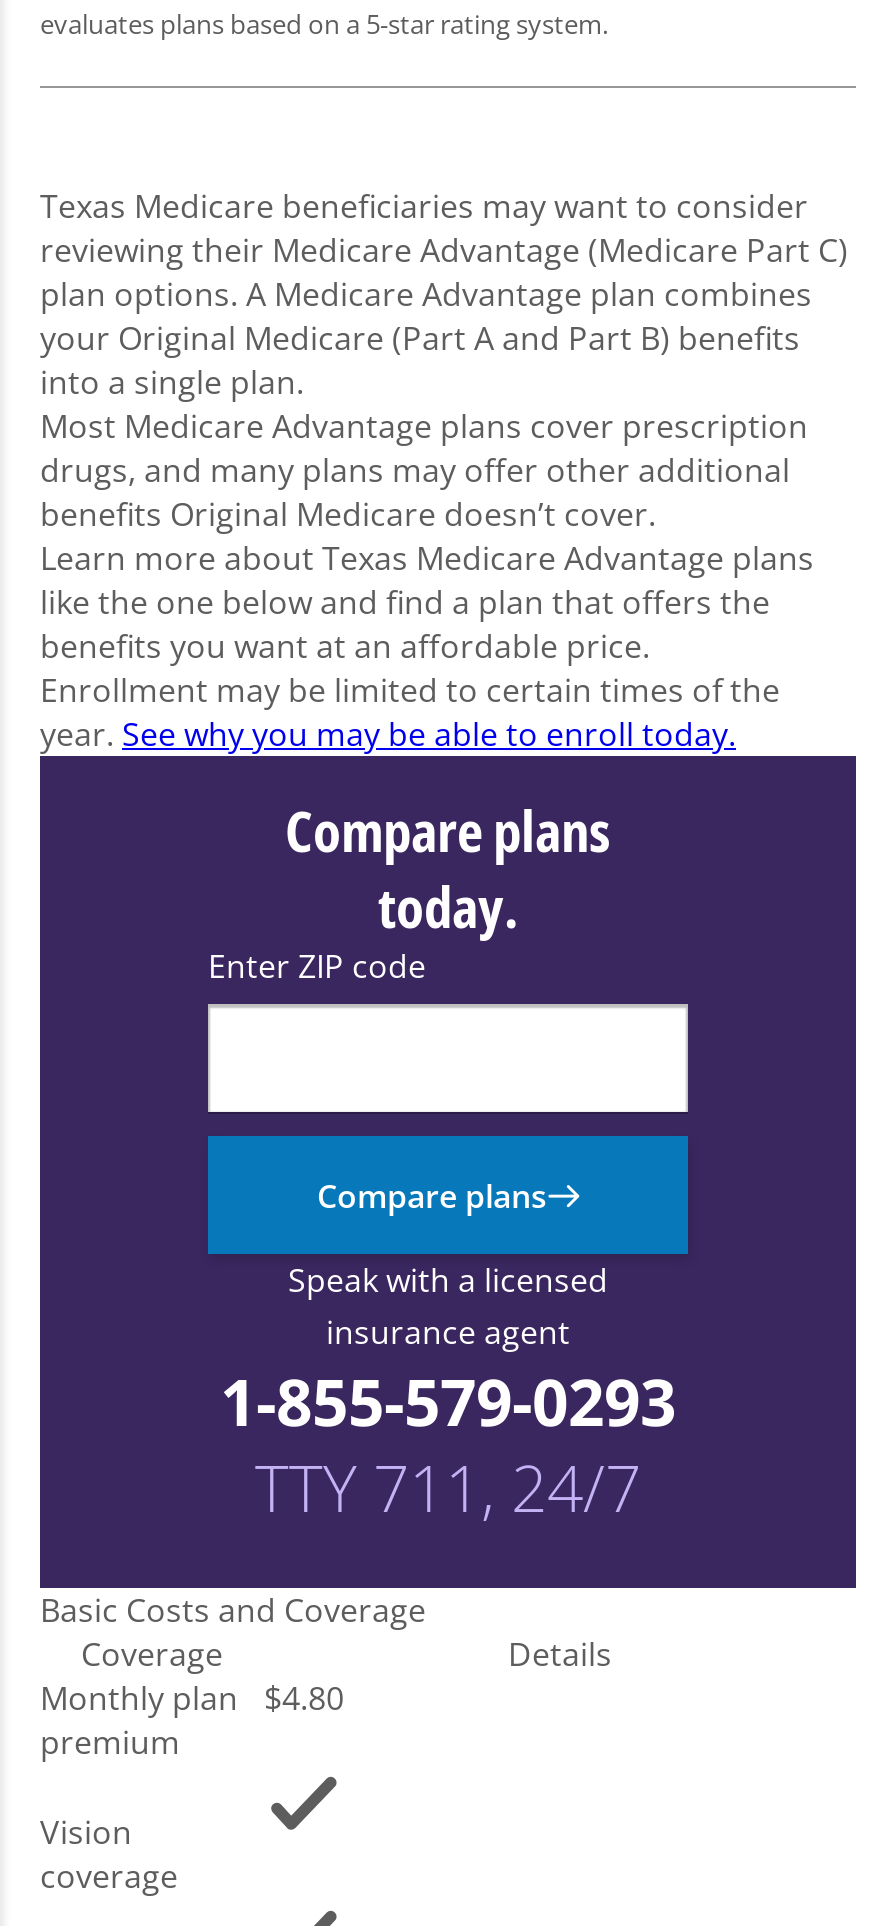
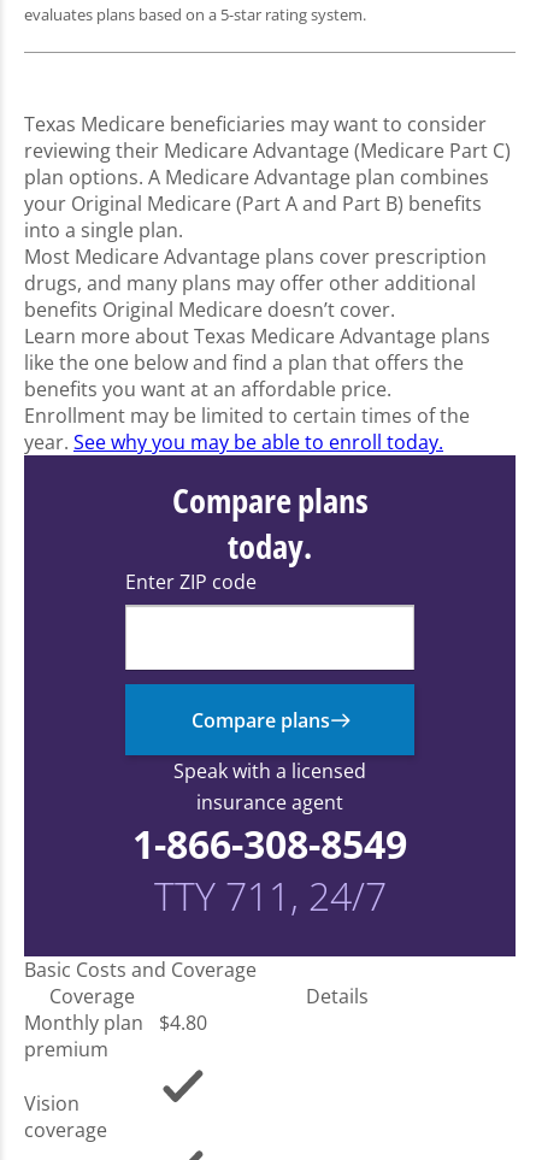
[220,1359,676,1445] 1-855-579-0293 -> [132,818,407,870] 1-866-308-8549

